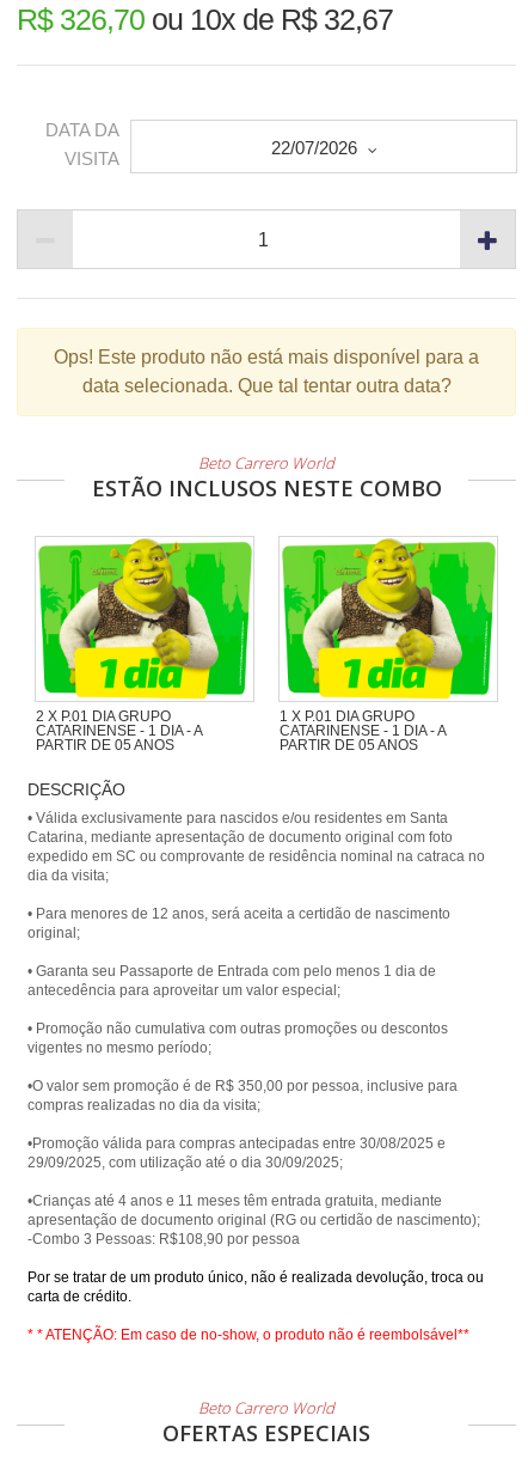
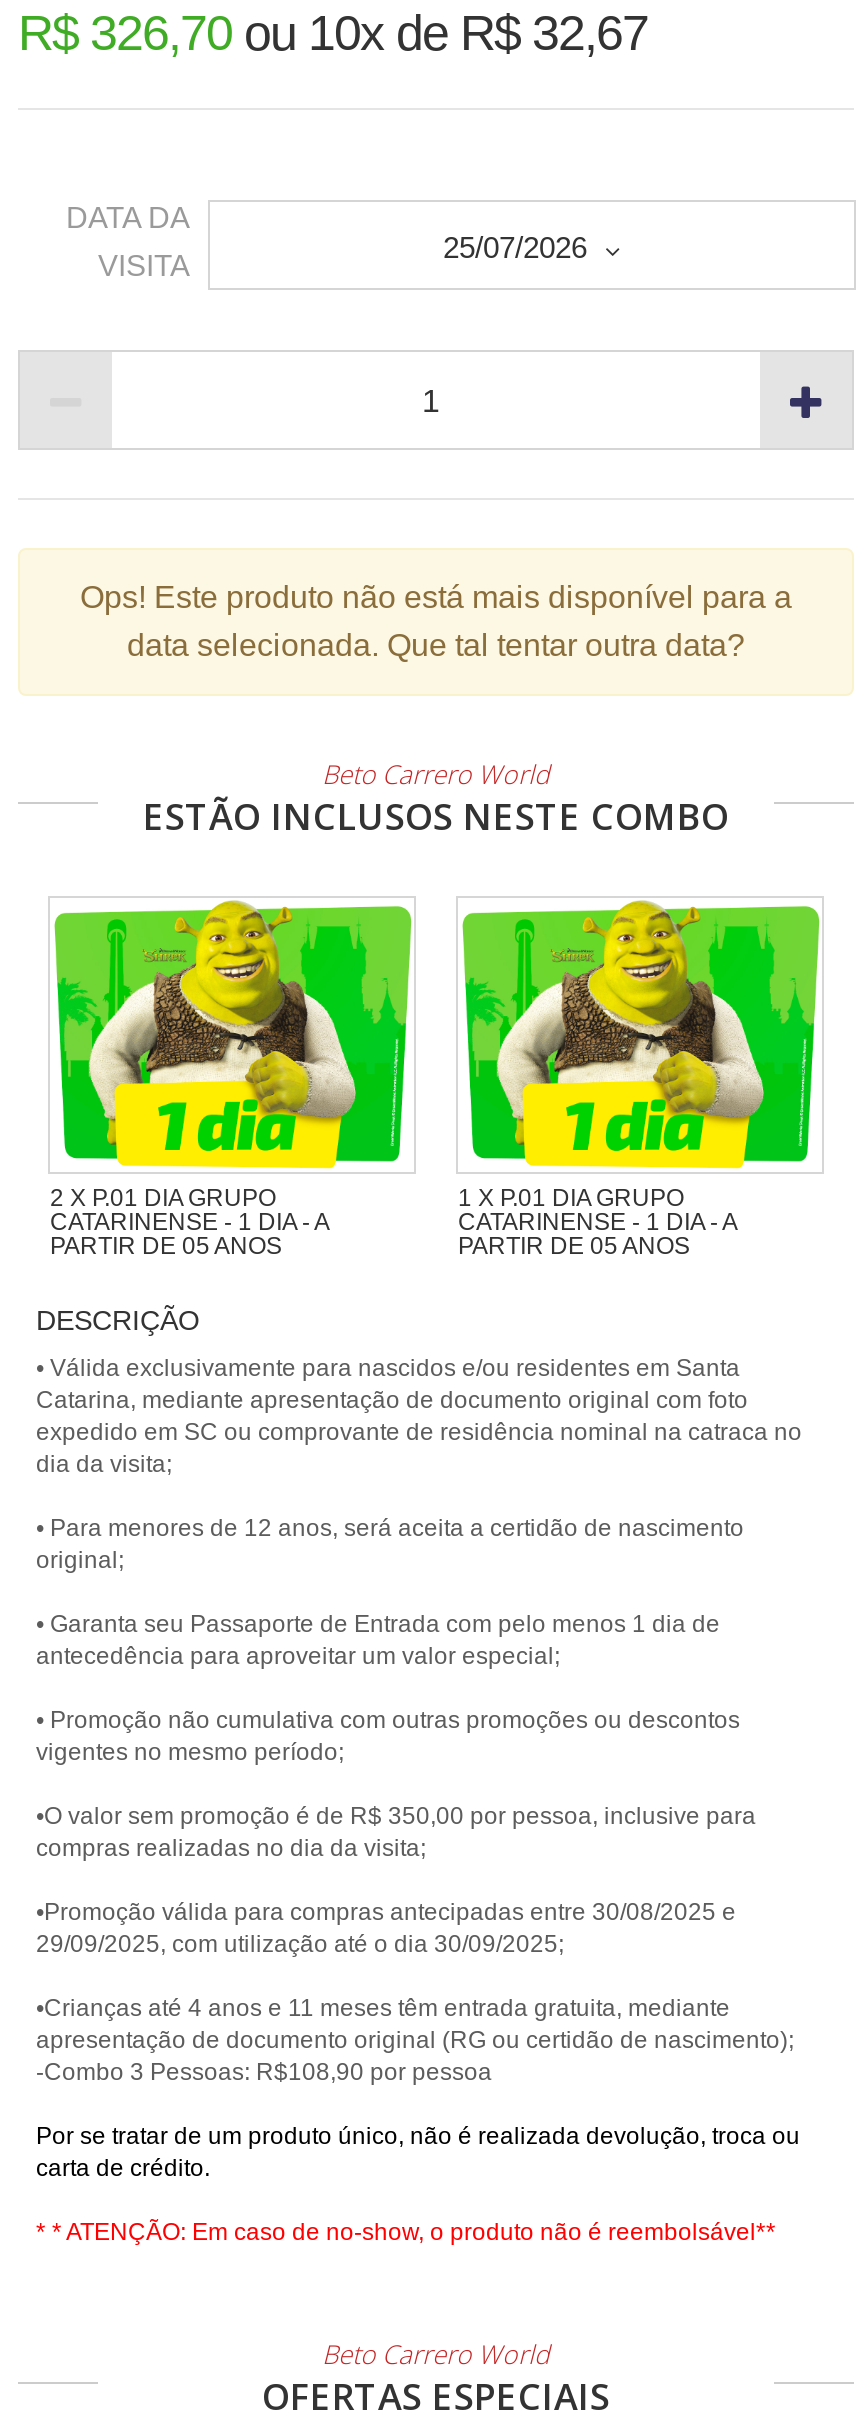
[271,138,361,158] 22/07/2026 -> [443,230,595,264] 25/07/2026

